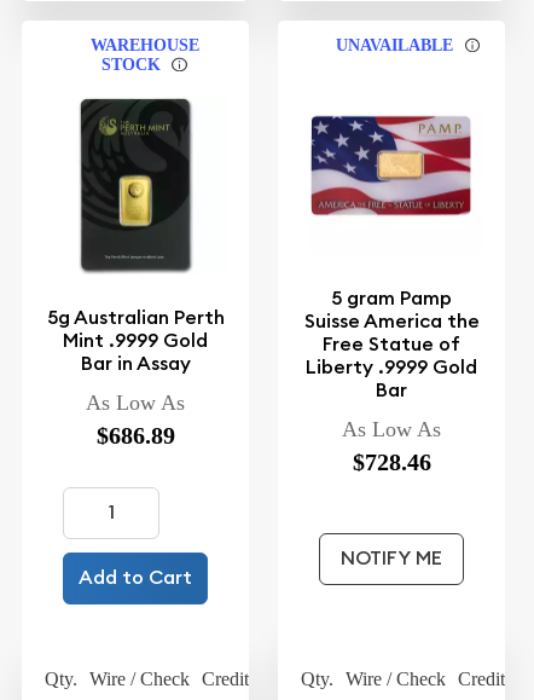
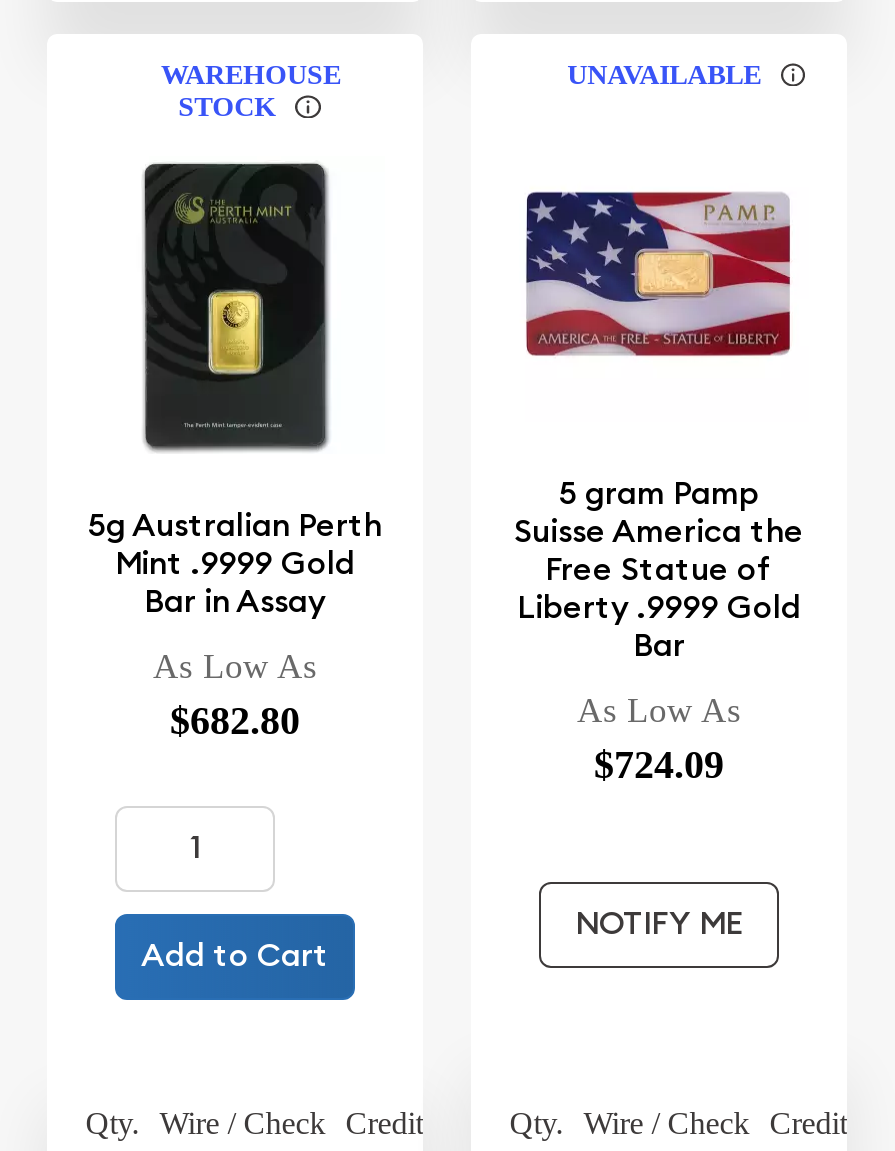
[96,422,175,448] $686.89 -> [170,698,300,742] $682.80
[352,448,431,475] $728.46 -> [594,742,724,786] $724.09

